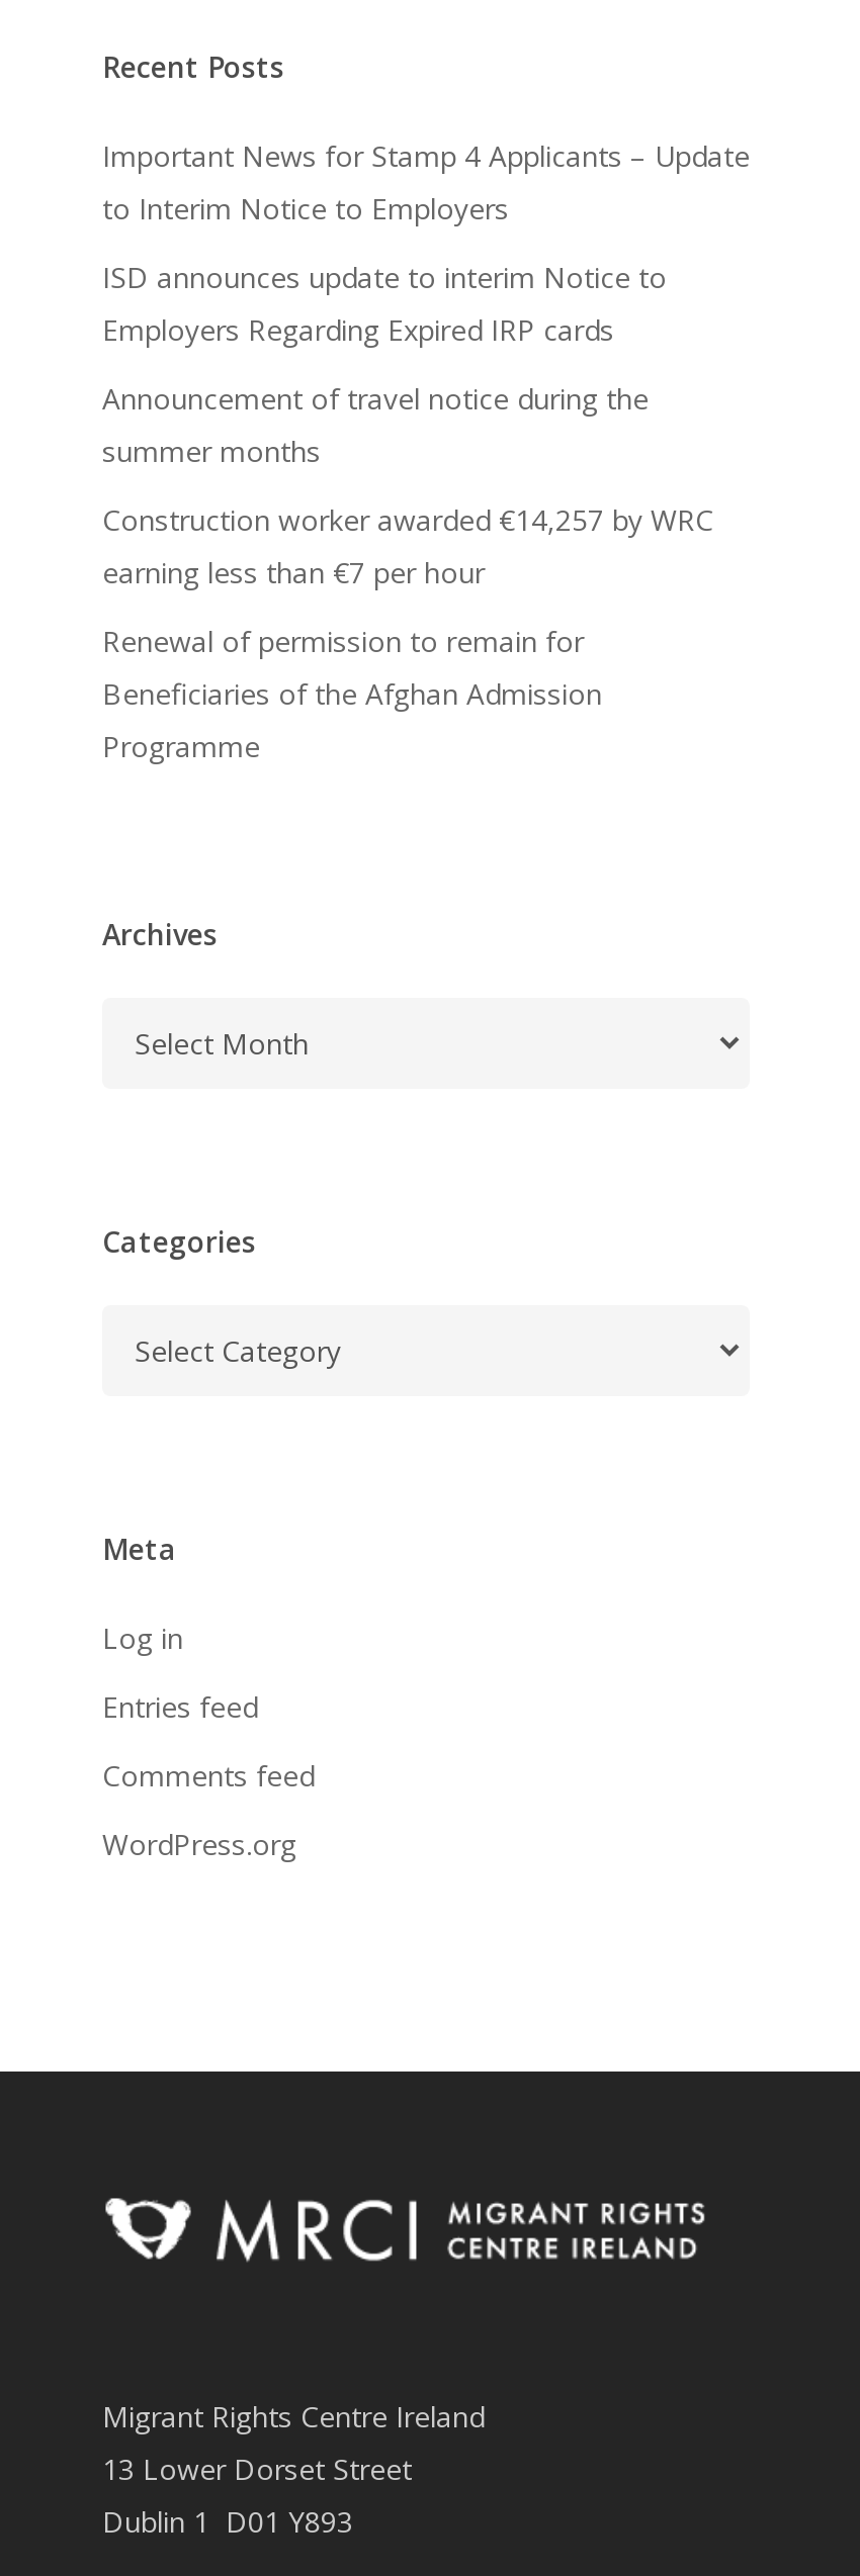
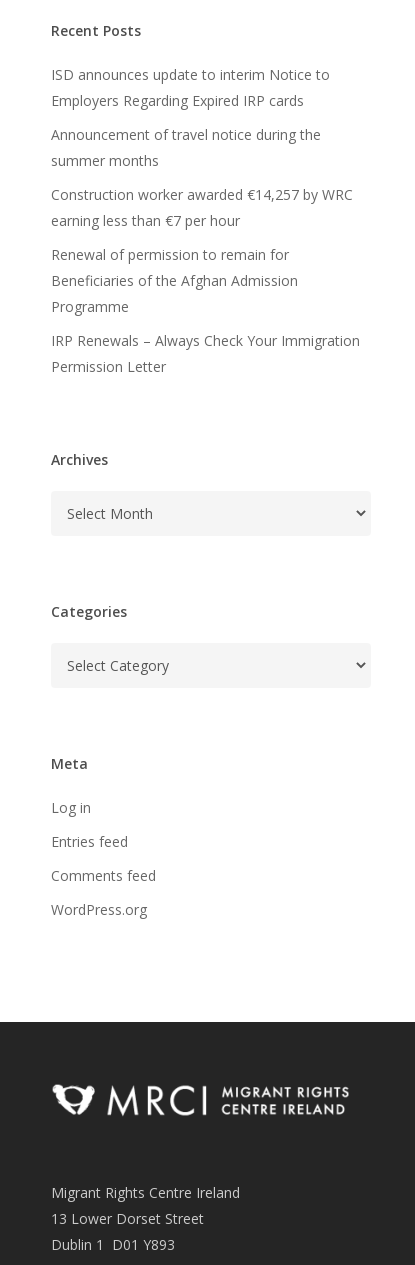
[102,137,750,228] Important News for Stamp 4 Applicants – Update | to Interim Notice to Employers -> none
moved [102,258,713,766] -> [51,65,353,316]: ISD announces update to interim Notice to | Employers Regarding Expired IRP cards | Announcement of travel notice during the | ... | Beneficiaries of the Afghan Admission | Programme
none -> [51,331,360,376] IRP Renewals – Always Check Your Immigration | Permission Letter

